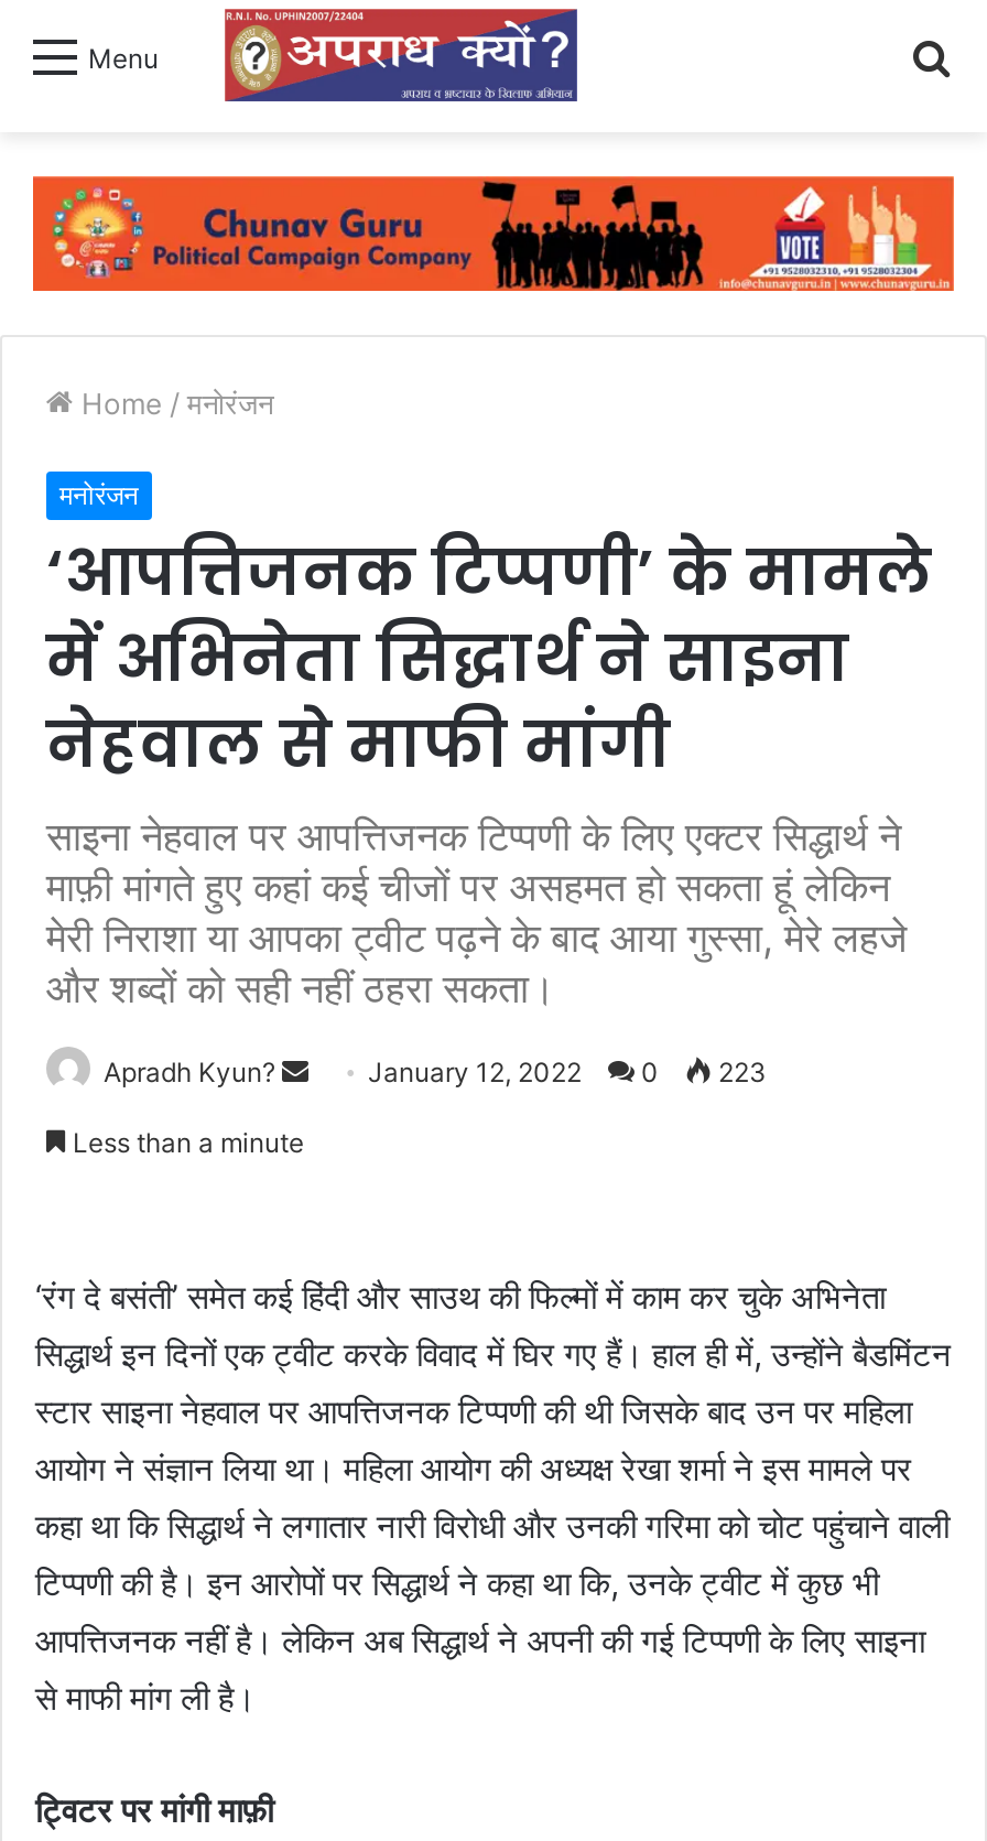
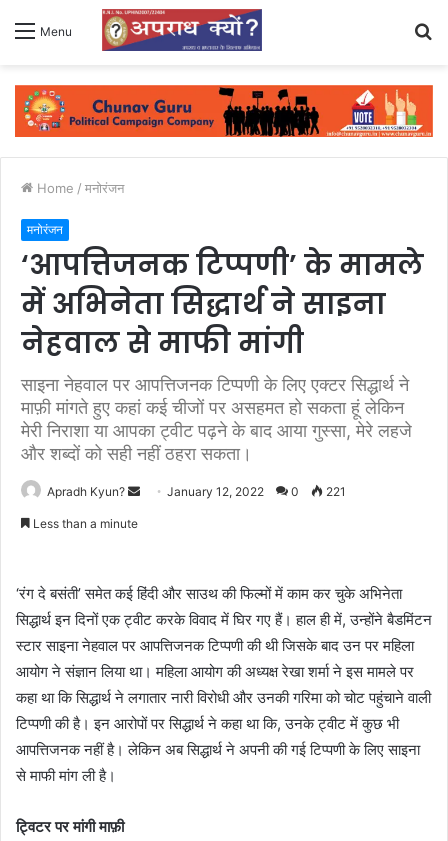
[712,1055,767,1088] 223 -> [323,484,346,499] 221

